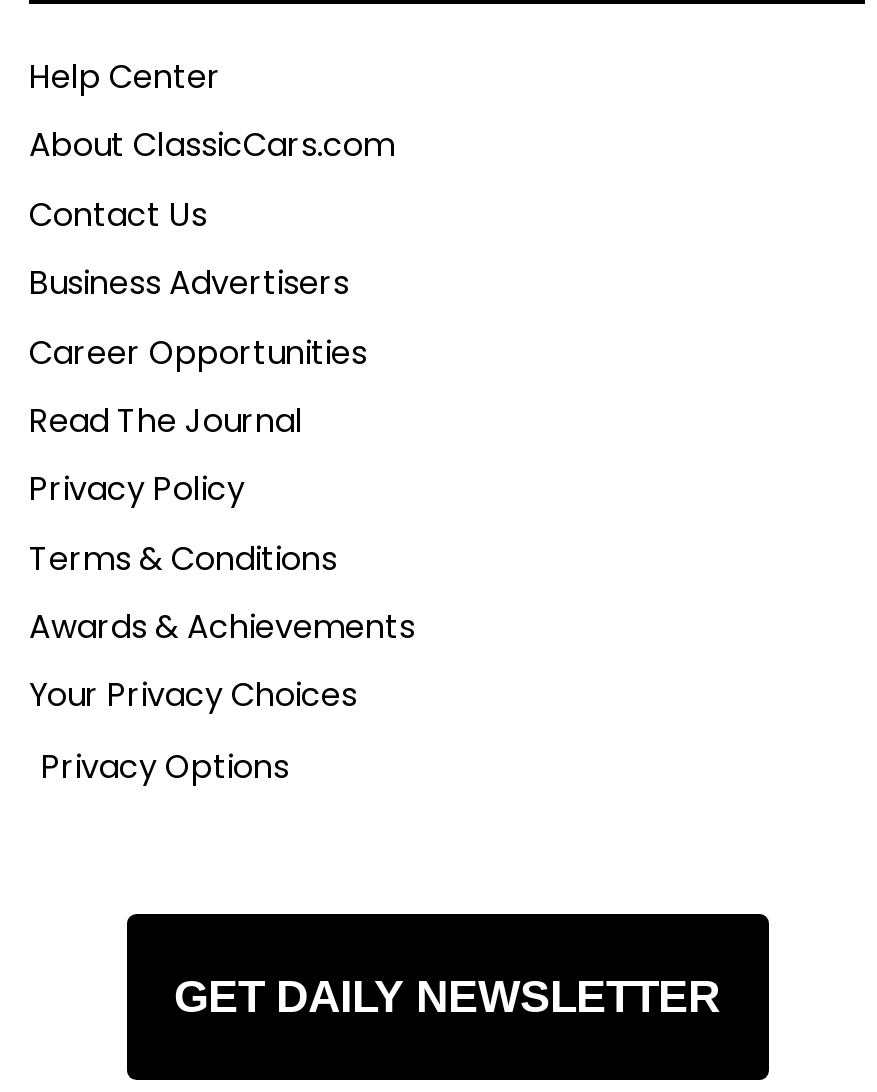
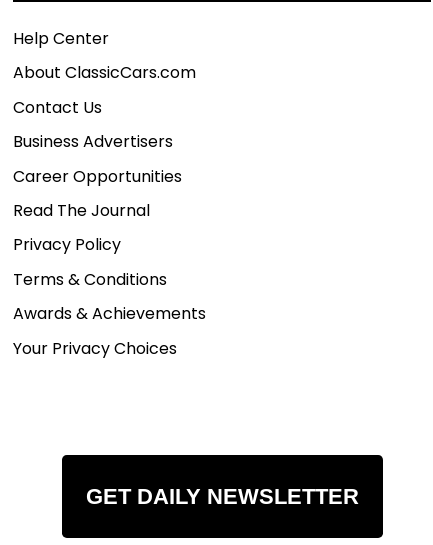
[41,744,289,790] Privacy Options -> none

